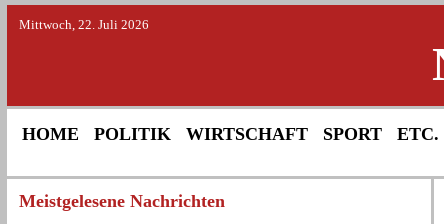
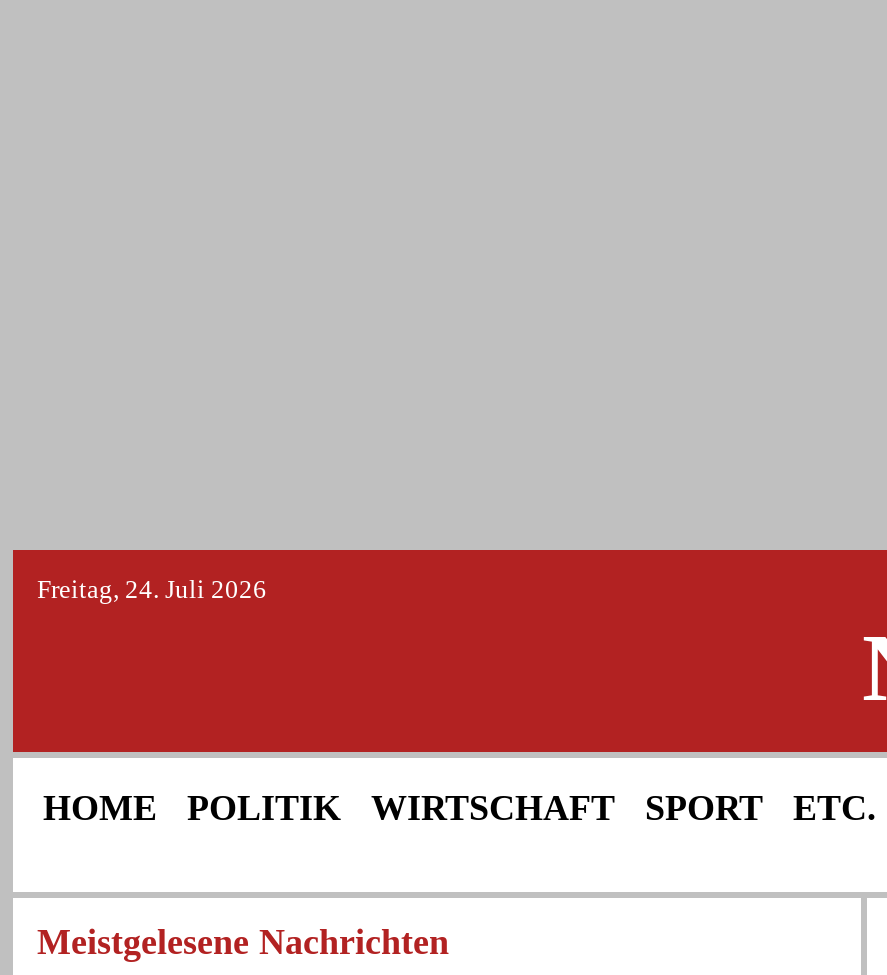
[19,17,149,32] Mittwoch, 22. Juli 2026 -> [37,574,267,604] Freitag, 24. Juli 2026

